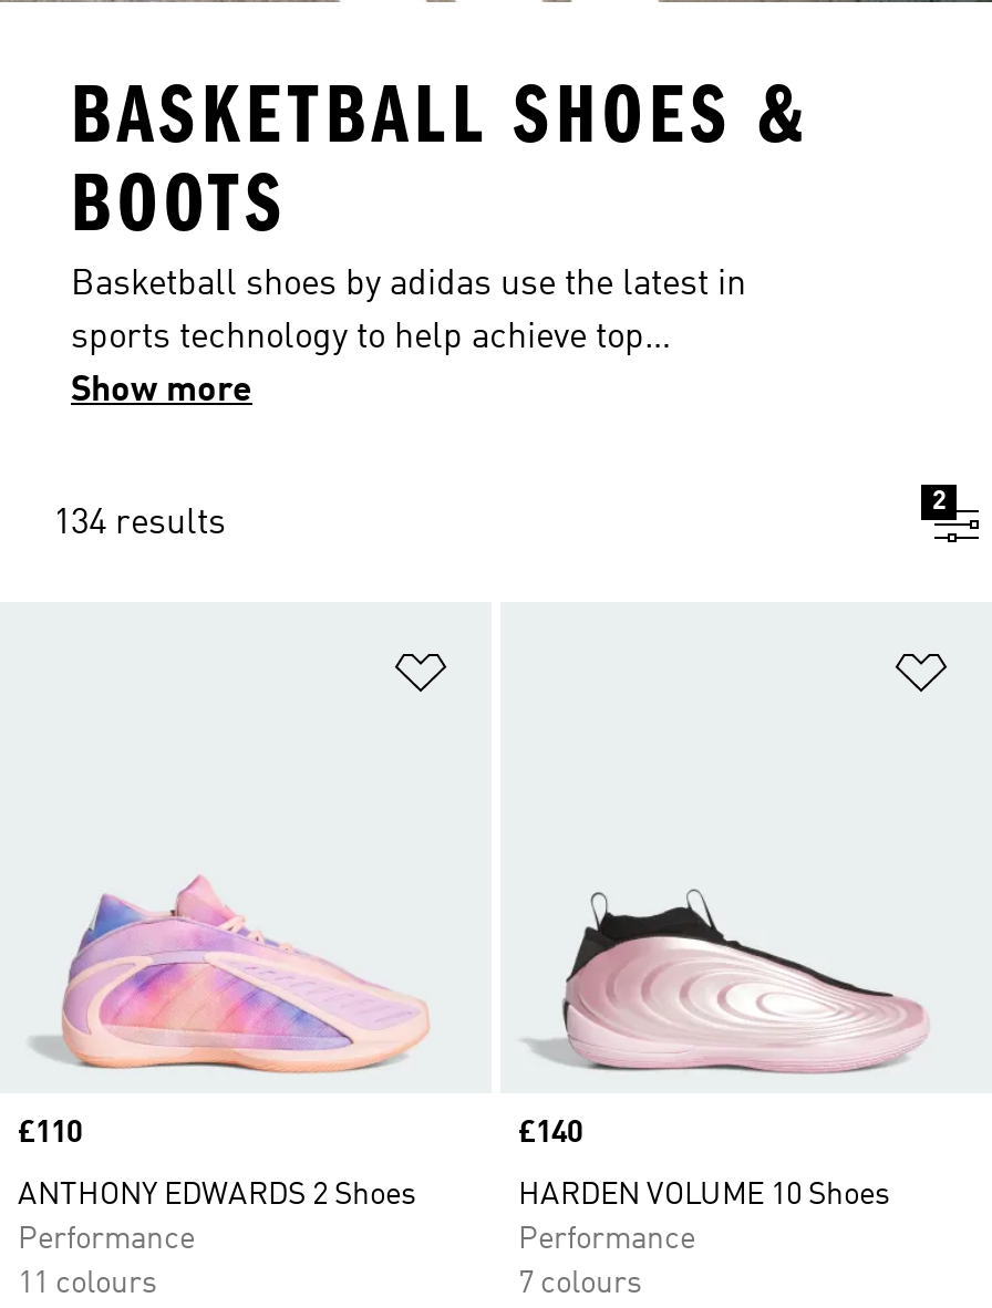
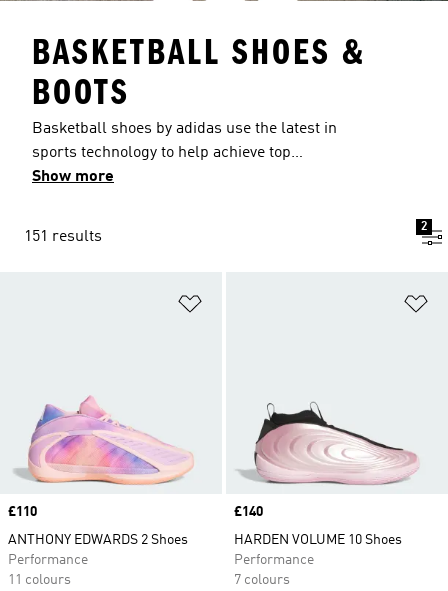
[53,507,226,542] 134 results -> [24,229,102,245] 151 results

